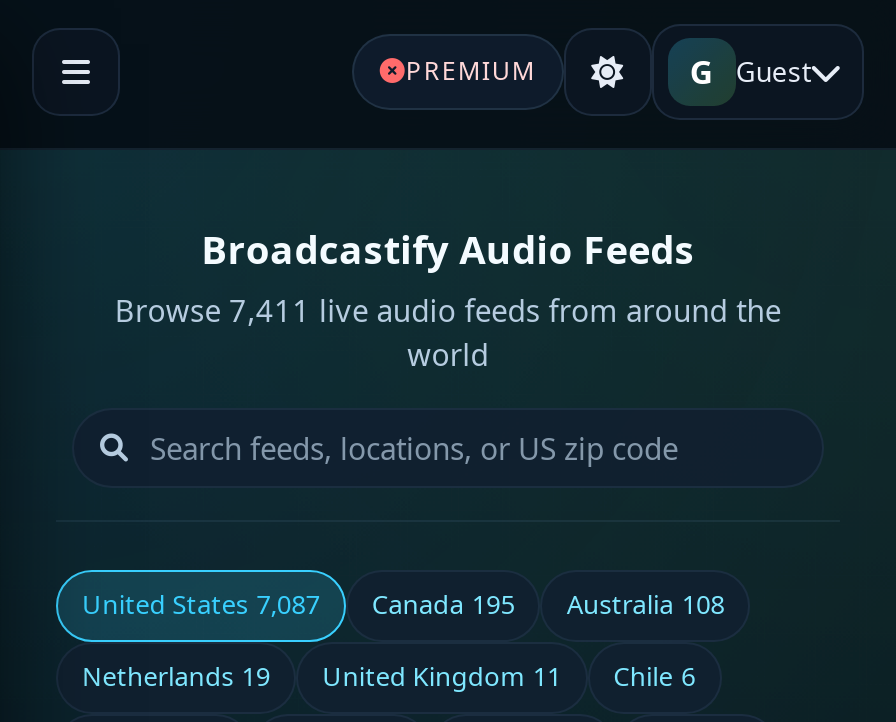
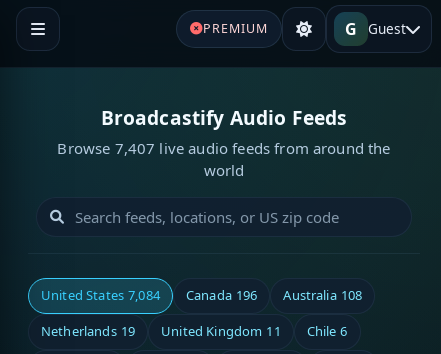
[115,290,781,330] Browse 7,411 live audio feeds from around the -> [57,138,391,158] Browse 7,407 live audio feeds from around the
[82,587,320,623] United States 7,087 -> [41,286,160,304] United States 7,084
[372,587,515,623] Canada 195 -> [186,286,257,304] Canada 196

